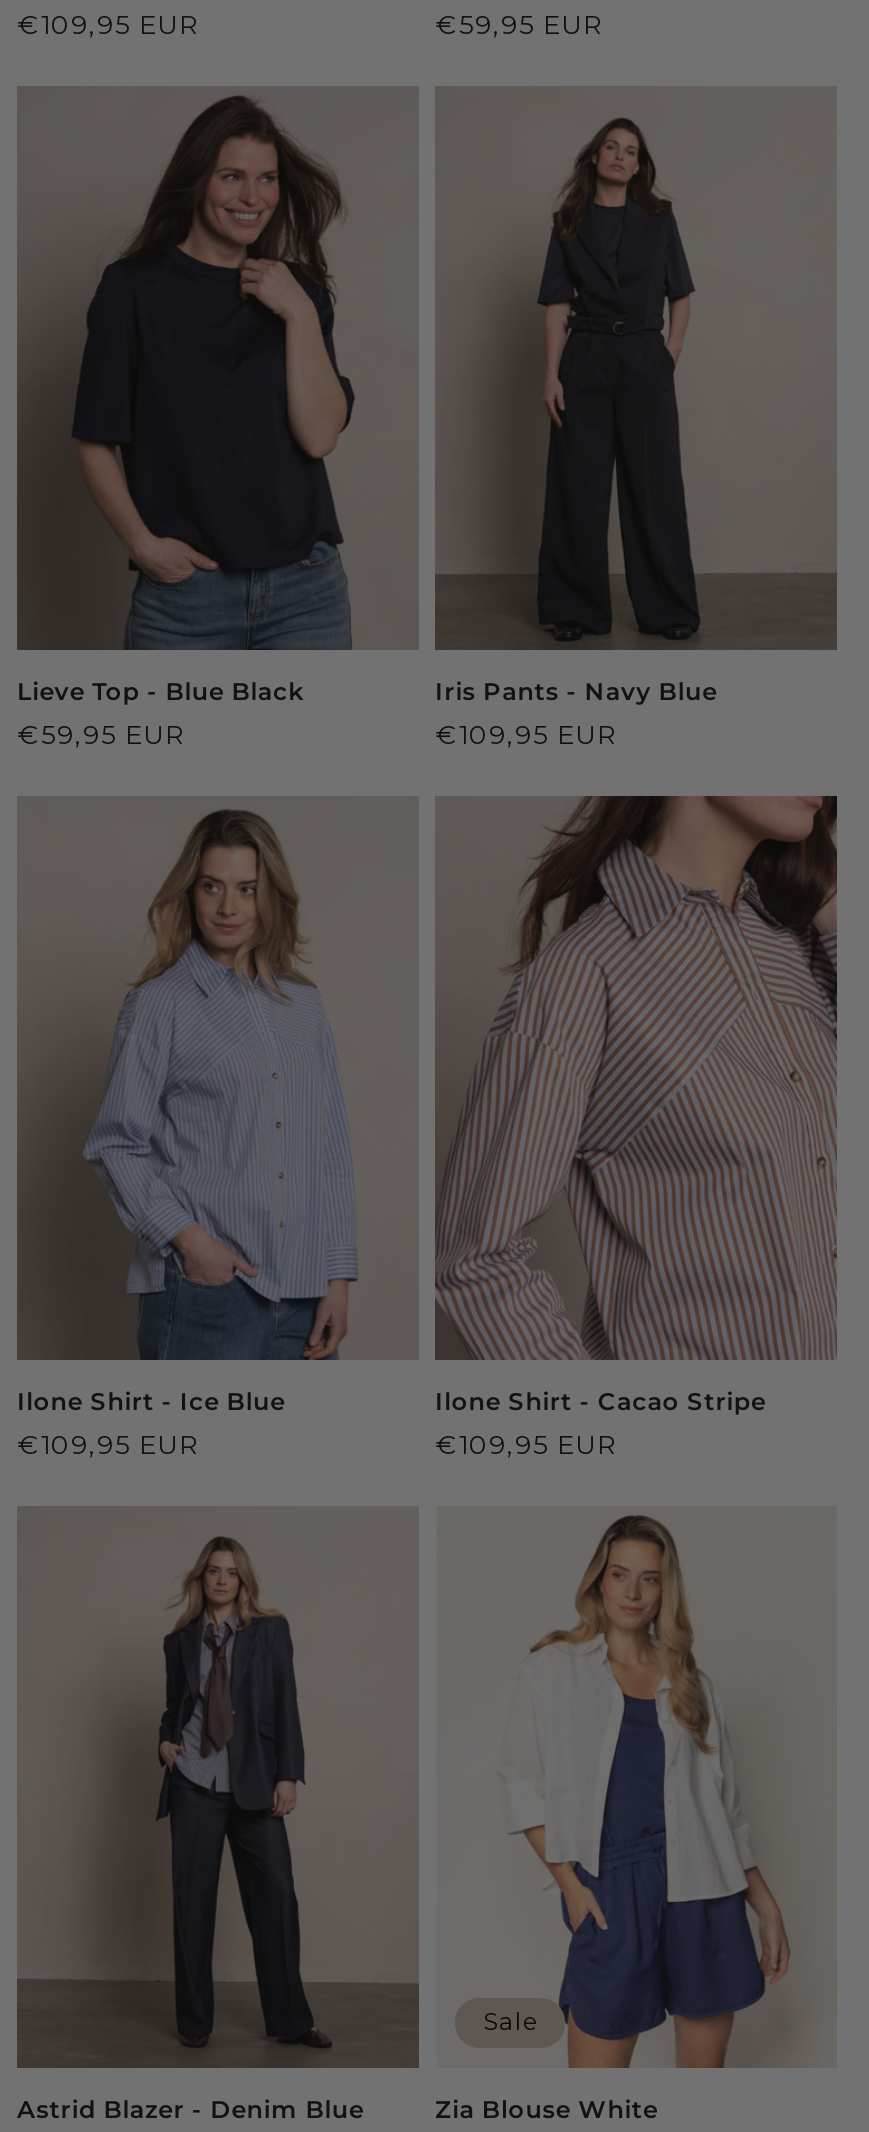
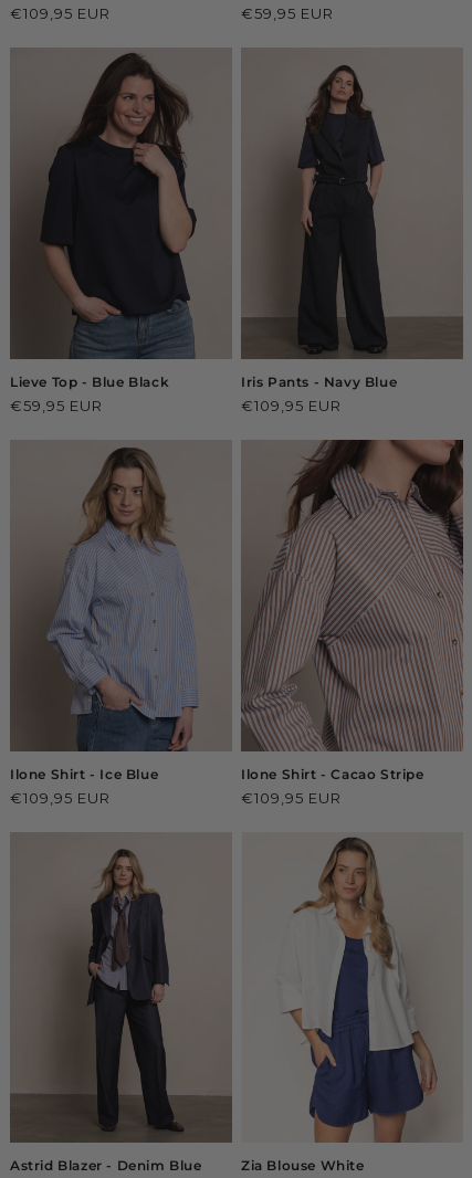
[483,2006,537,2036] Sale -> none

